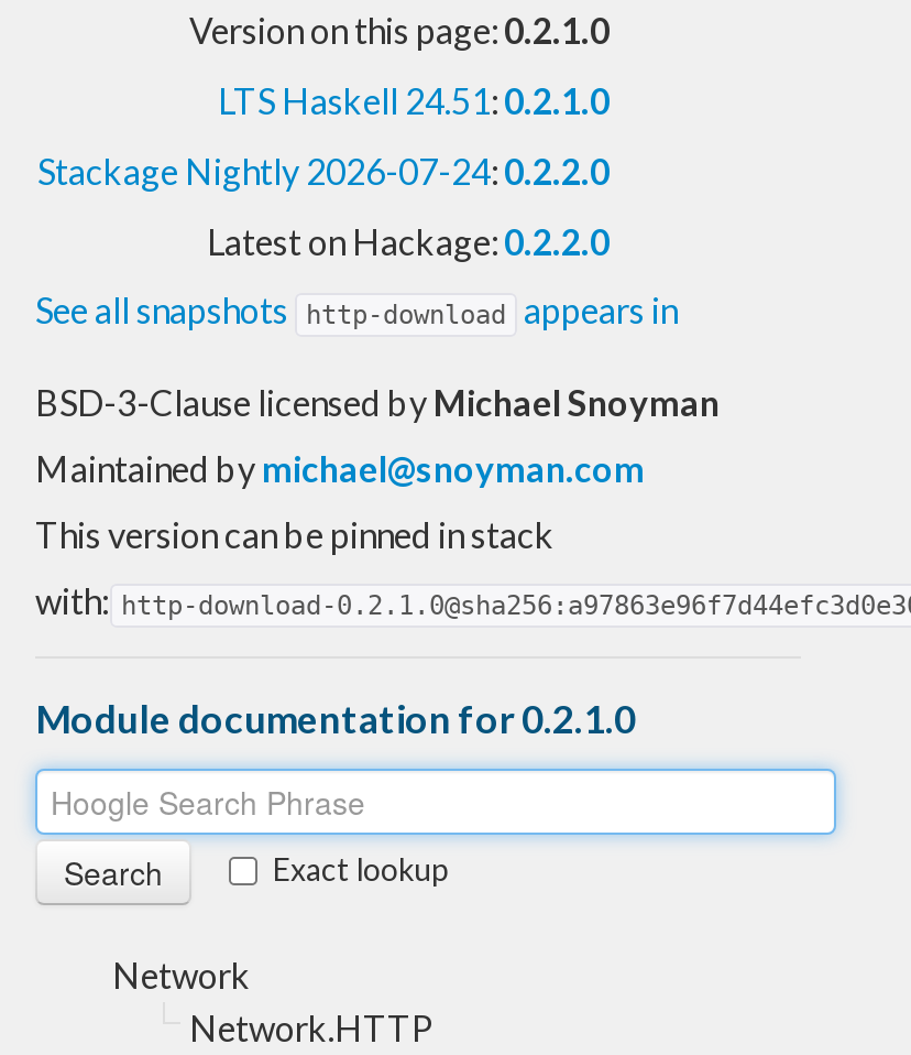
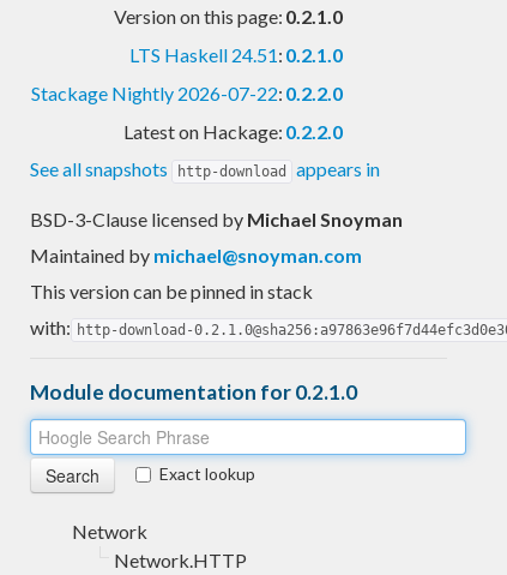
[37,150,610,191] Stackage Nightly 2026-07-24: 0.2.2.0 -> [31,82,343,104] Stackage Nightly 2026-07-22: 0.2.2.0

